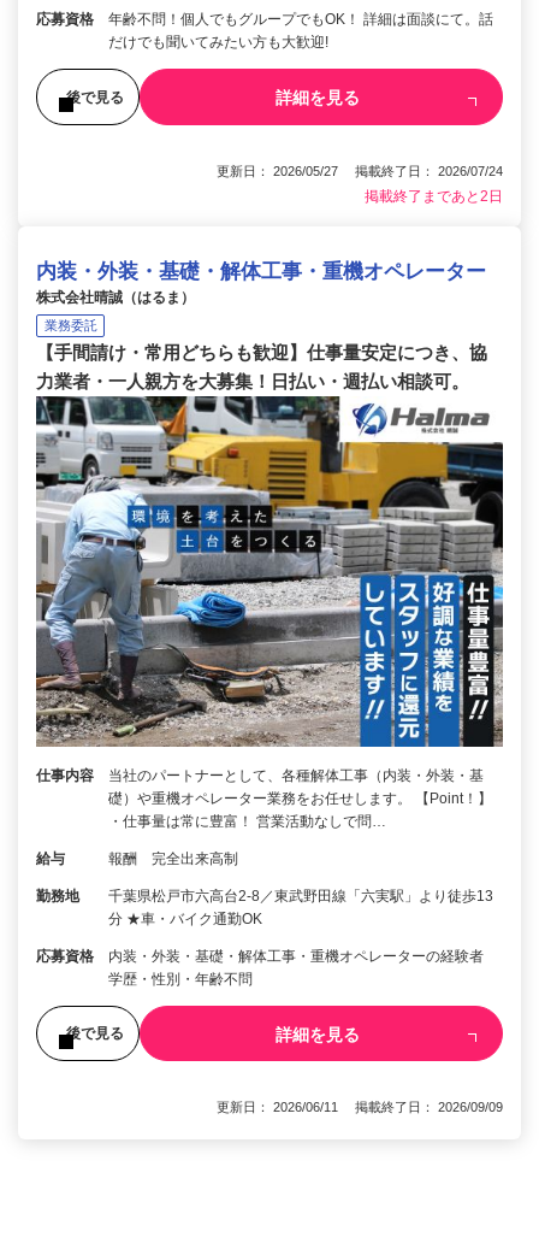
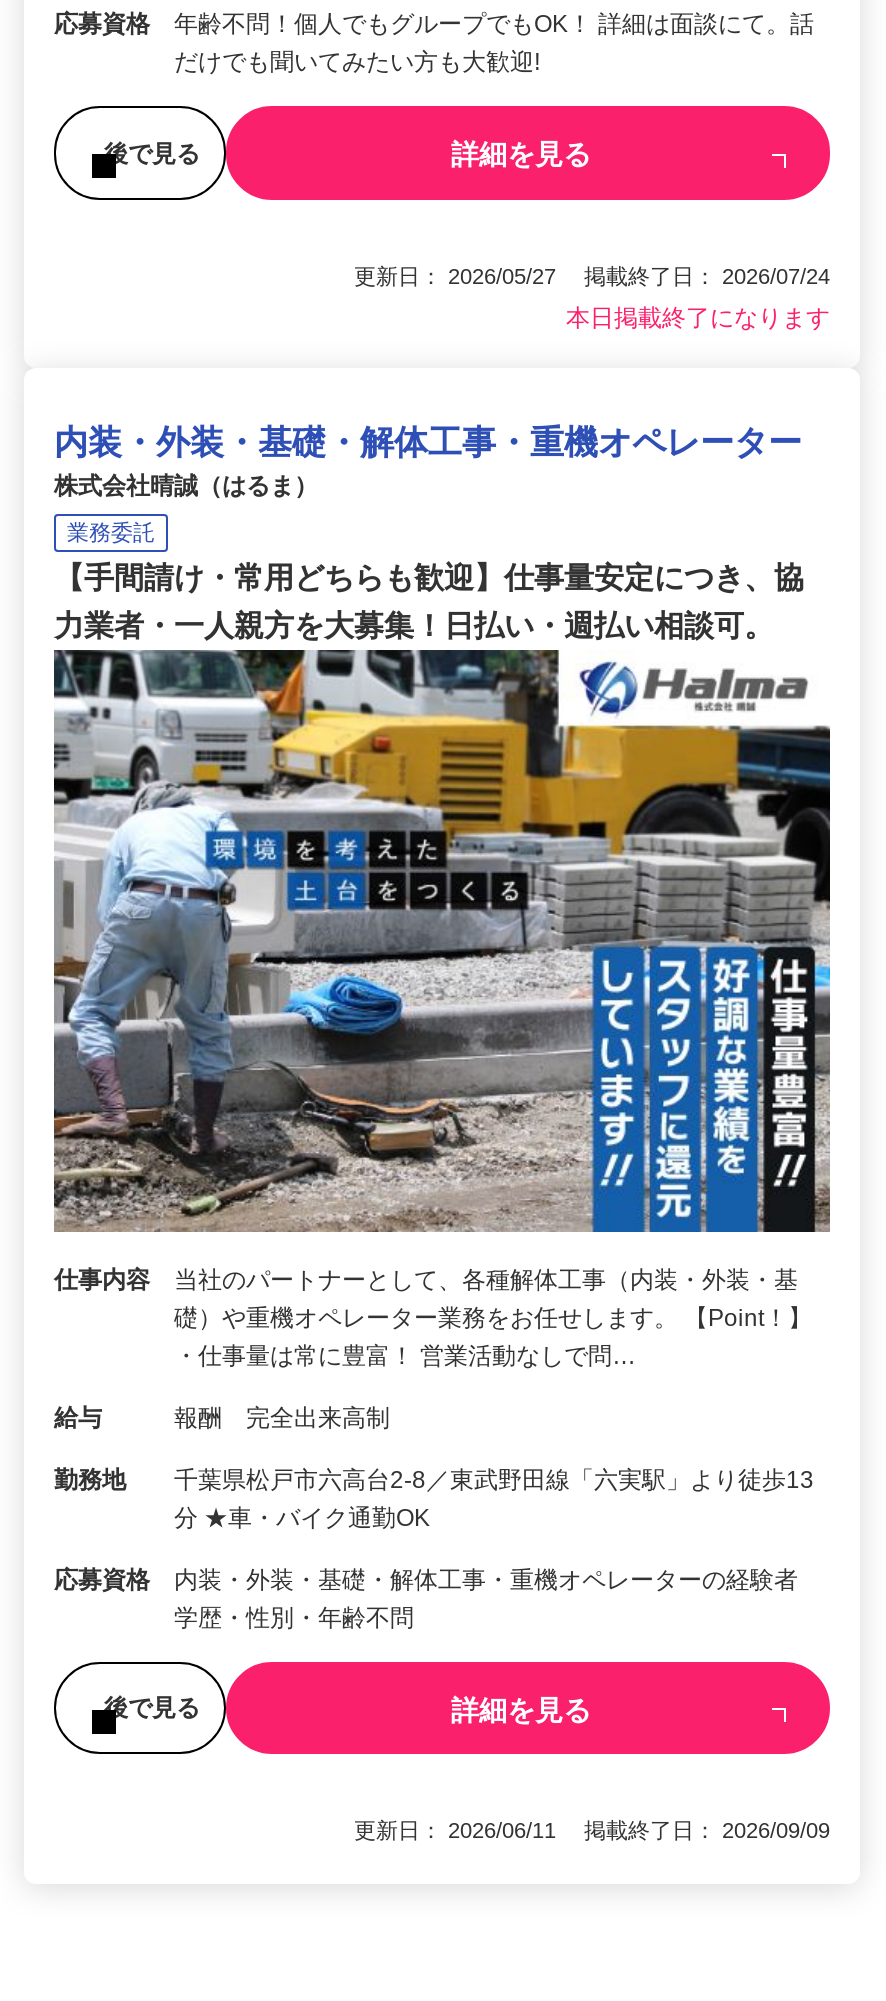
[365,188,503,205] 掲載終了まであと2日 -> [566,304,830,332] 本日掲載終了になります

